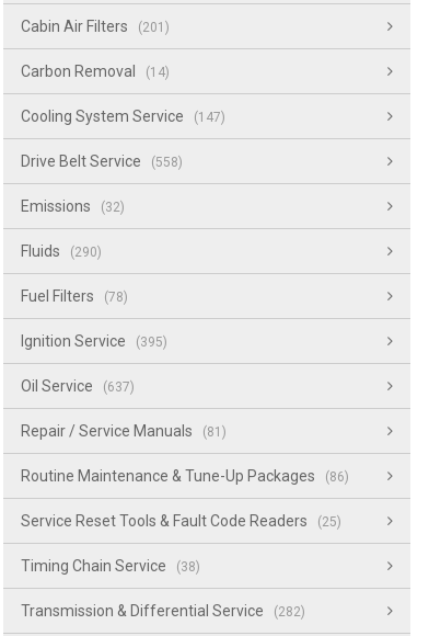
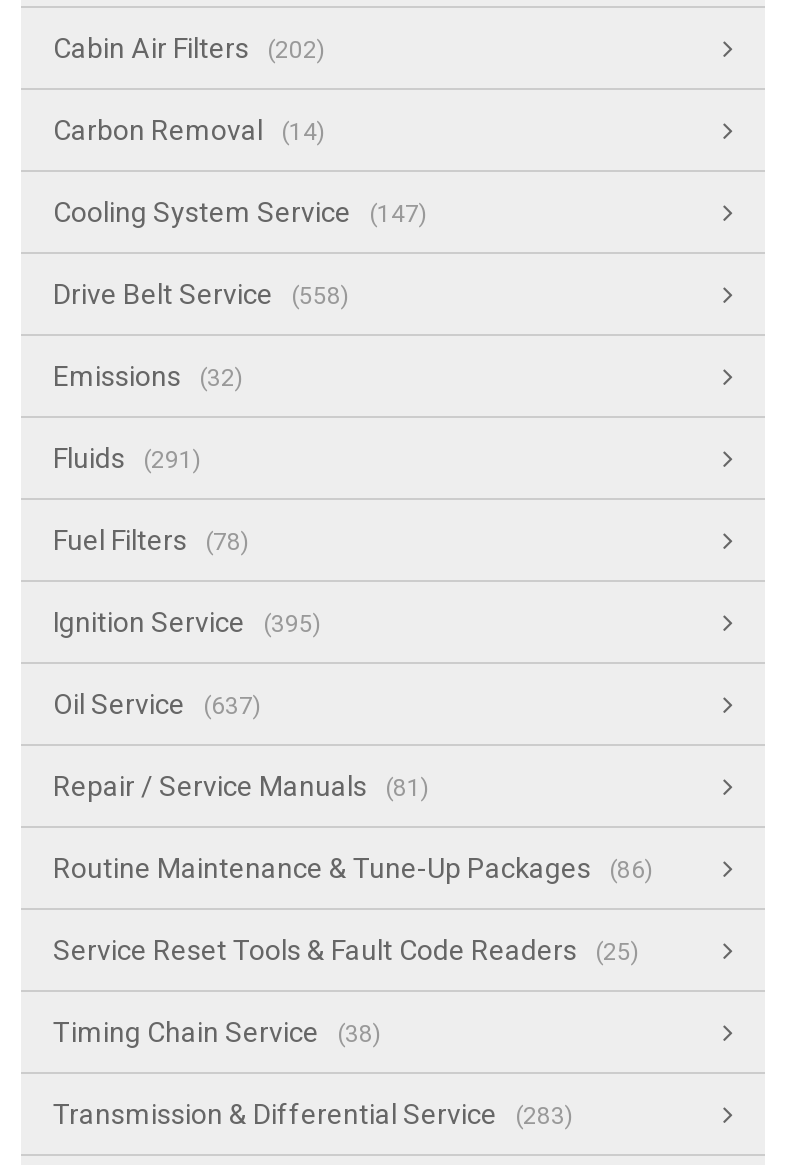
[21,17,170,35] Cabin Air Filters (201) -> [53,31,325,63] Cabin Air Filters (202)
[21,242,102,259] Fluids (290) -> [53,441,201,473] Fluids (291)
[21,601,305,619] Transmission & Differential Service (282) -> [53,1097,573,1129] Transmission & Differential Service (283)

